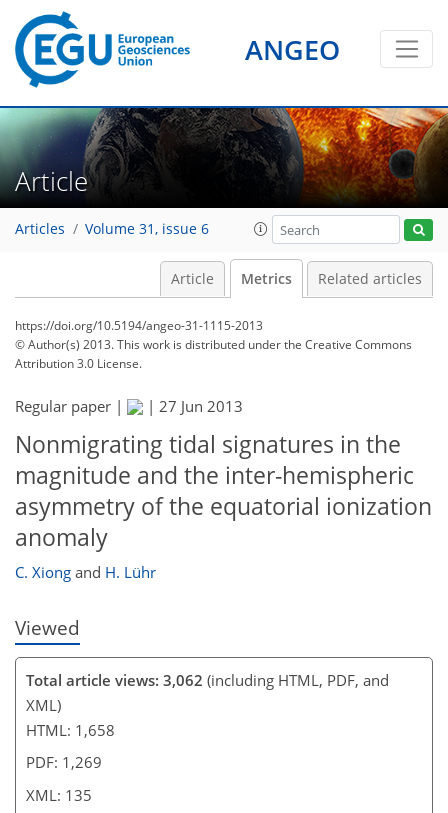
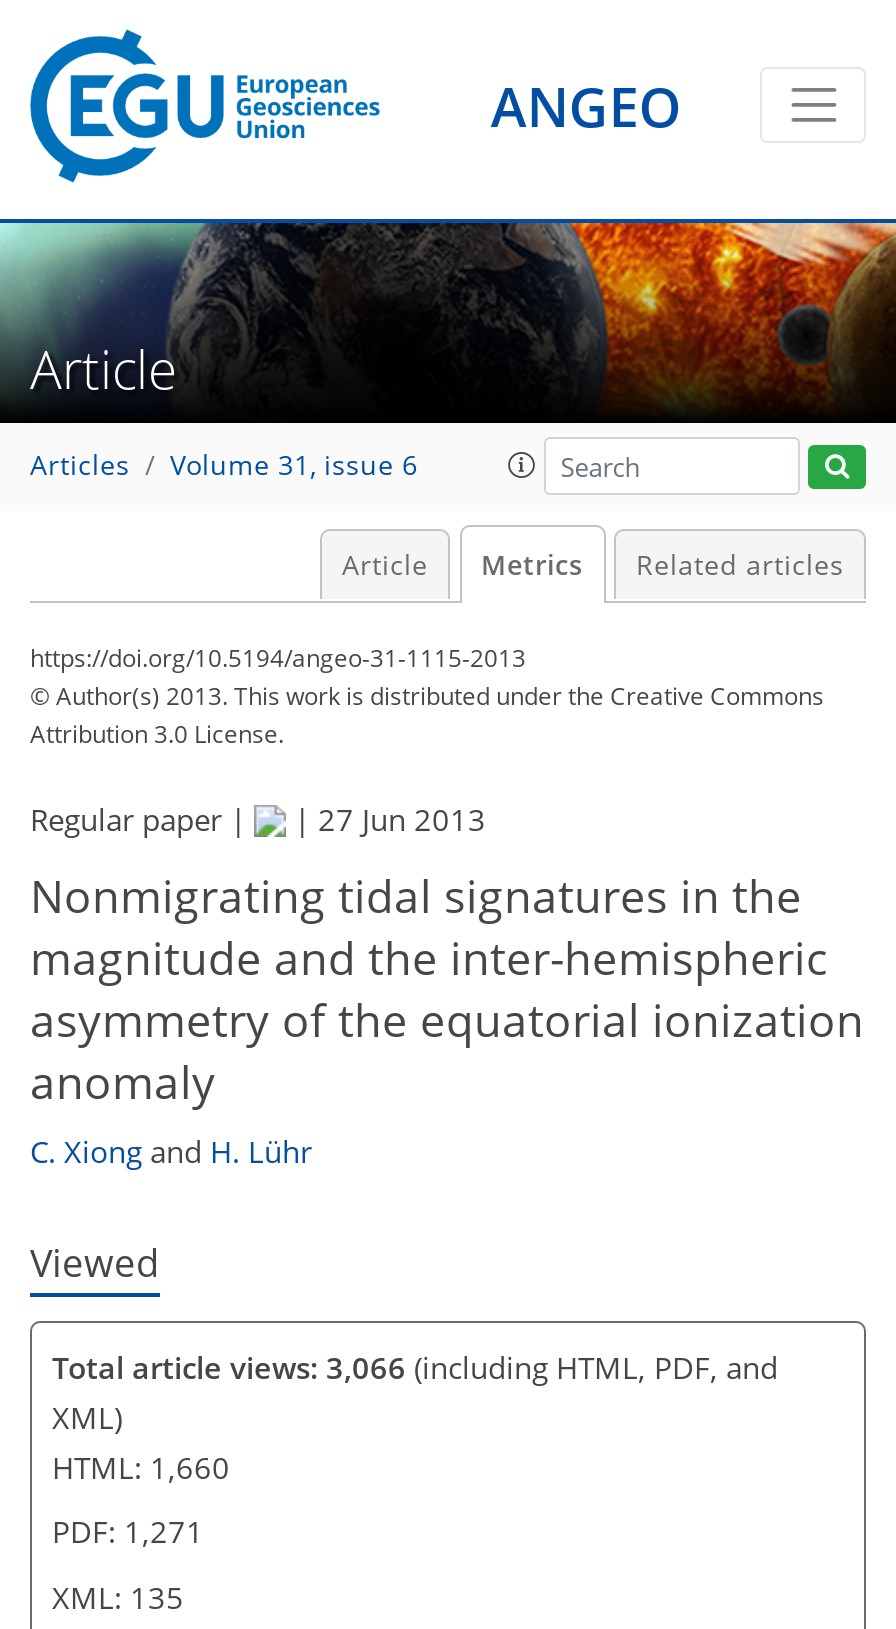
[26,669,389,689] Total article views: 3,062 (including HTML, PDF, and -> [52,1346,778,1386] Total article views: 3,066 (including HTML, PDF, and
[26,719,115,739] HTML: 1,658 -> [52,1446,230,1486] HTML: 1,660
[26,752,102,772] PDF: 1,269 -> [52,1511,204,1551] PDF: 1,271

